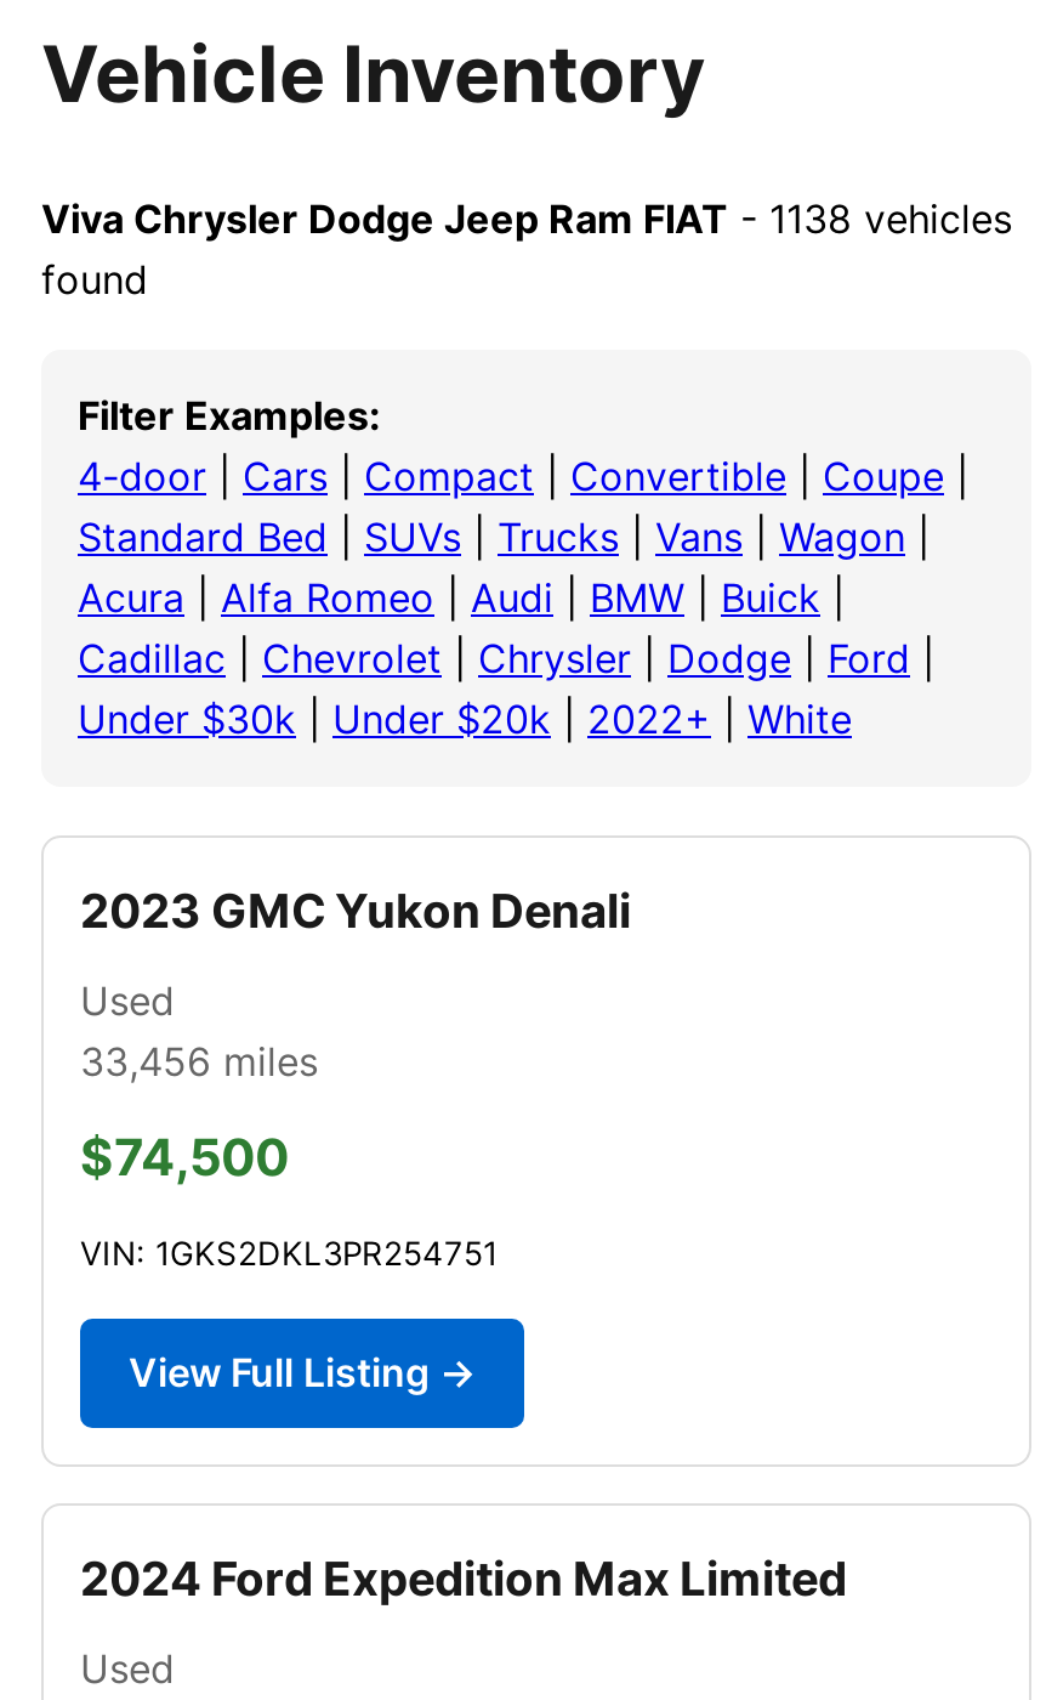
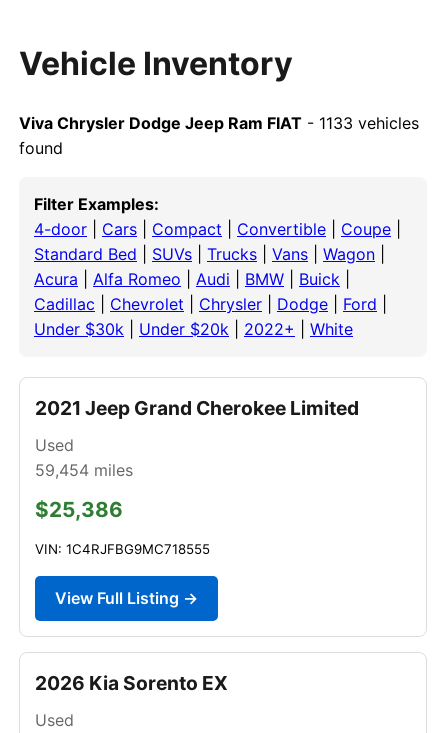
[41,194,1012,243] Viva Chrysler Dodge Jeep Ram FIAT - 1138 vehicles -> [19,113,419,133] Viva Chrysler Dodge Jeep Ram FIAT - 1133 vehicles
[80,881,631,940] 2023 GMC Yukon Denali -> [35,396,359,420] 2021 Jeep Grand Cherokee Limited
[80,1037,318,1085] 33,456 miles -> [35,460,133,480] 59,454 miles
[80,1127,289,1187] $74,500 -> [35,497,123,522] $25,386
[80,1233,498,1272] VIN: 1GKS2DKL3PR254751 -> [35,541,210,557] VIN: 1C4RJFBG9MC718555
[80,1549,847,1607] 2024 Ford Expedition Max Limited -> [35,671,228,695] 2026 Kia Sorento EX

